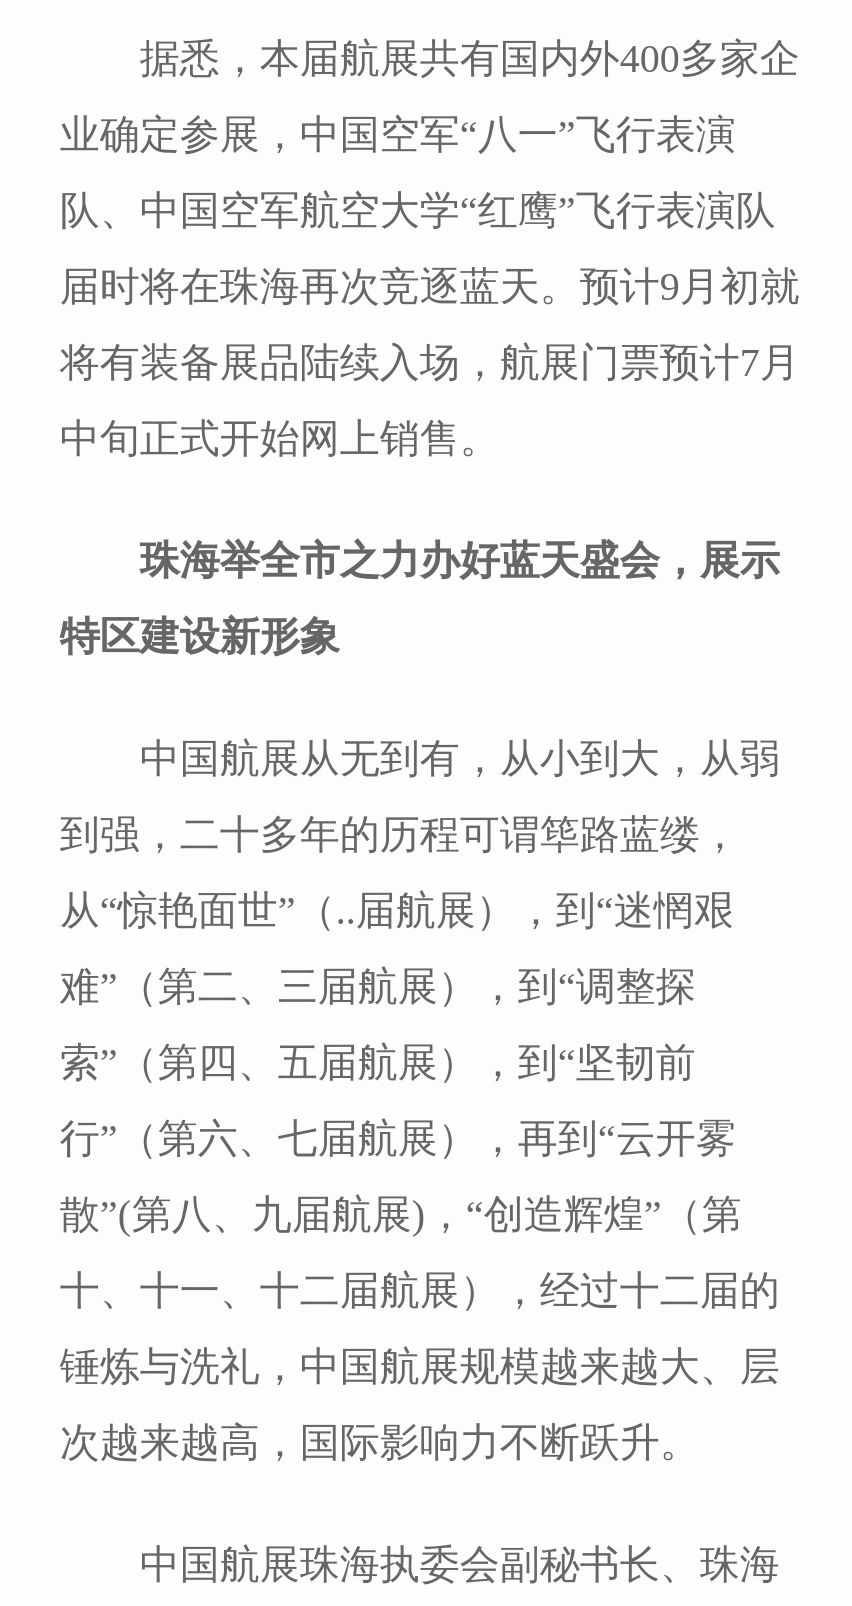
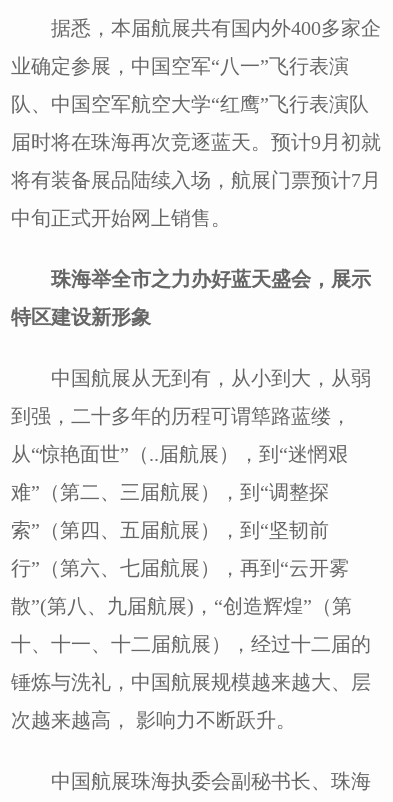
[60,1420,700,1464] 次越来越高，国际影响力不断跃升。 -> [11,709,296,731] 次越来越高， 影响力不断跃升。

